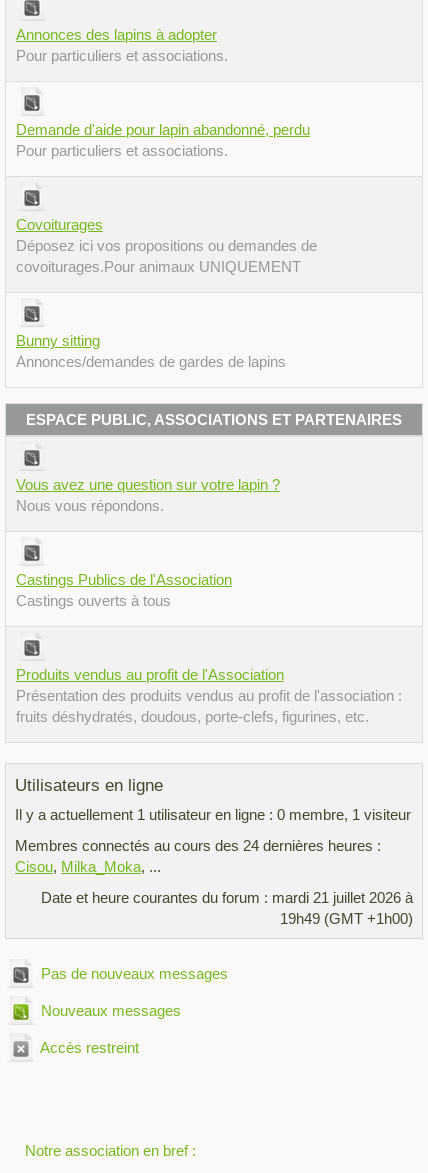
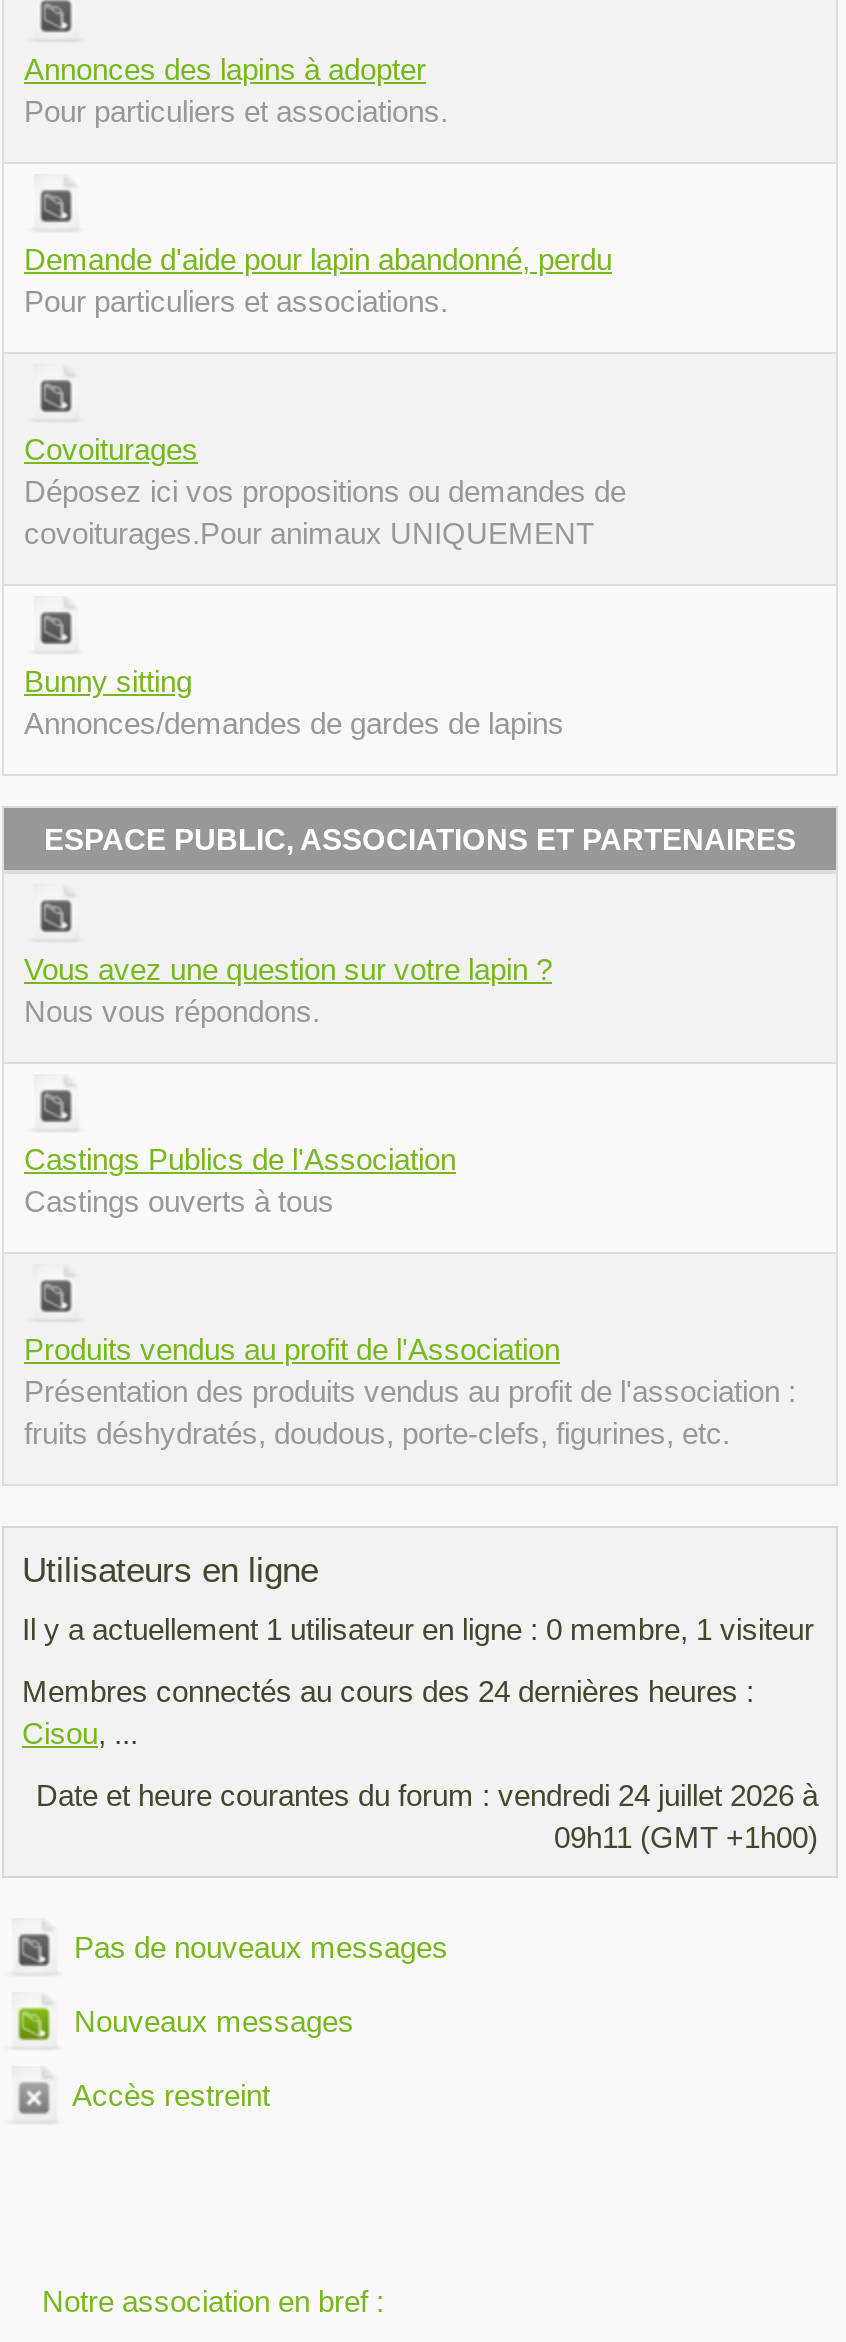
[15,858,161,875] Cisou, Milka_Moka, ... -> [22,1715,138,1749] Cisou, ...
[41,889,413,927] Date et heure courantes du forum : mardi 21 juillet 2026 à | 19h49 (GMT +1h00) -> [36,1777,818,1853] Date et heure courantes du forum : vendredi 24 juillet 2026 à | 09h11 (GMT +1h00)

